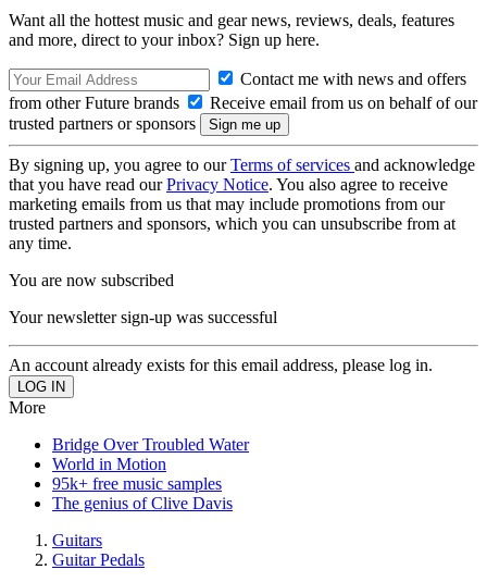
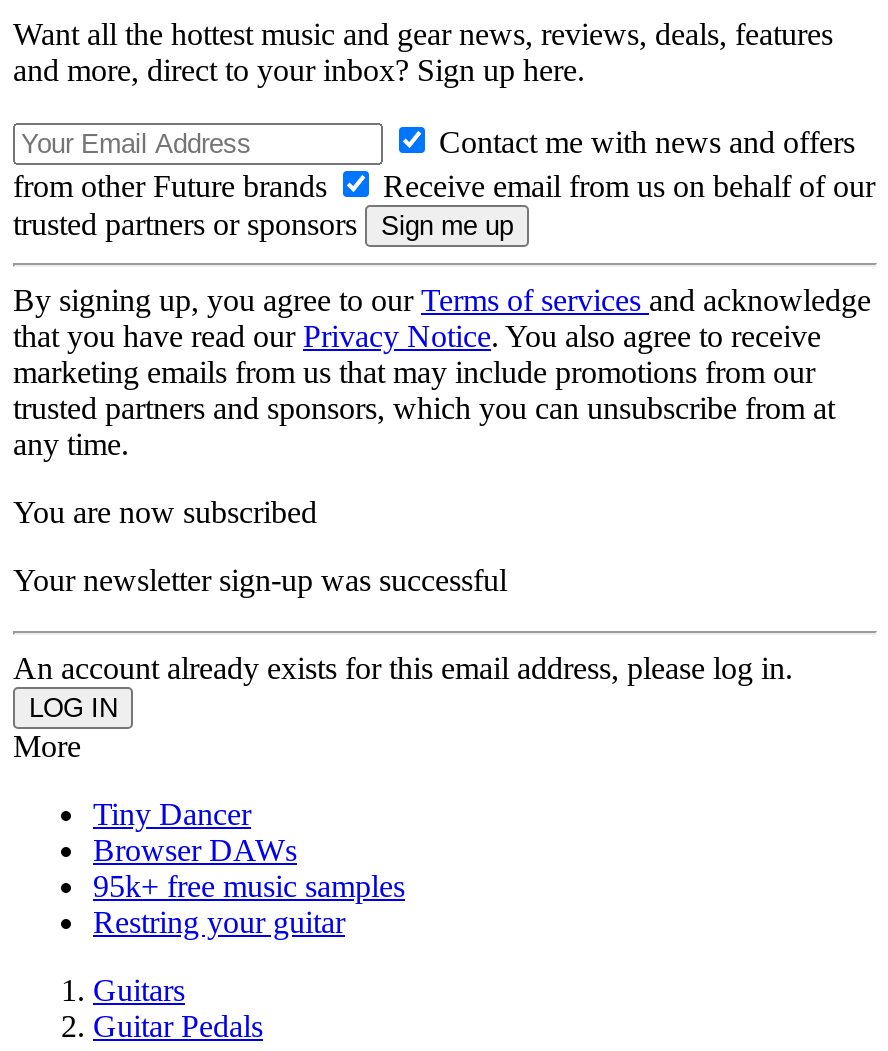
[52,435,249,473] Bridge Over Troubled Water | World in Motion -> [93,796,297,866] Tiny Dancer | Browser DAWs
[52,493,233,512] The genius of Clive Davis -> [93,904,345,938] Restring your guitar

